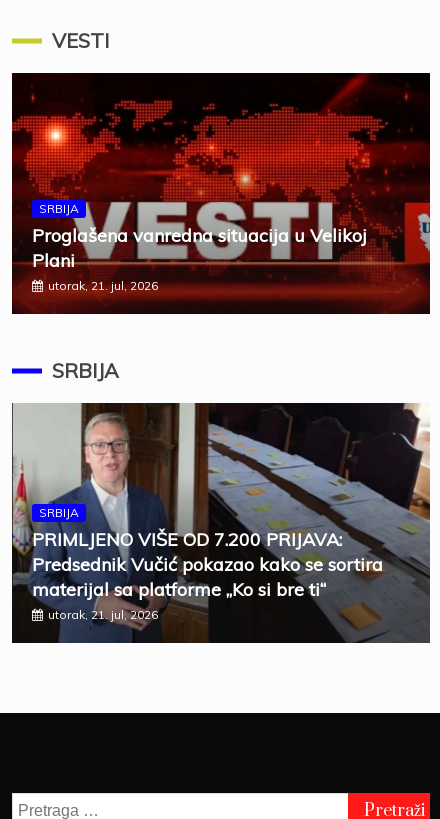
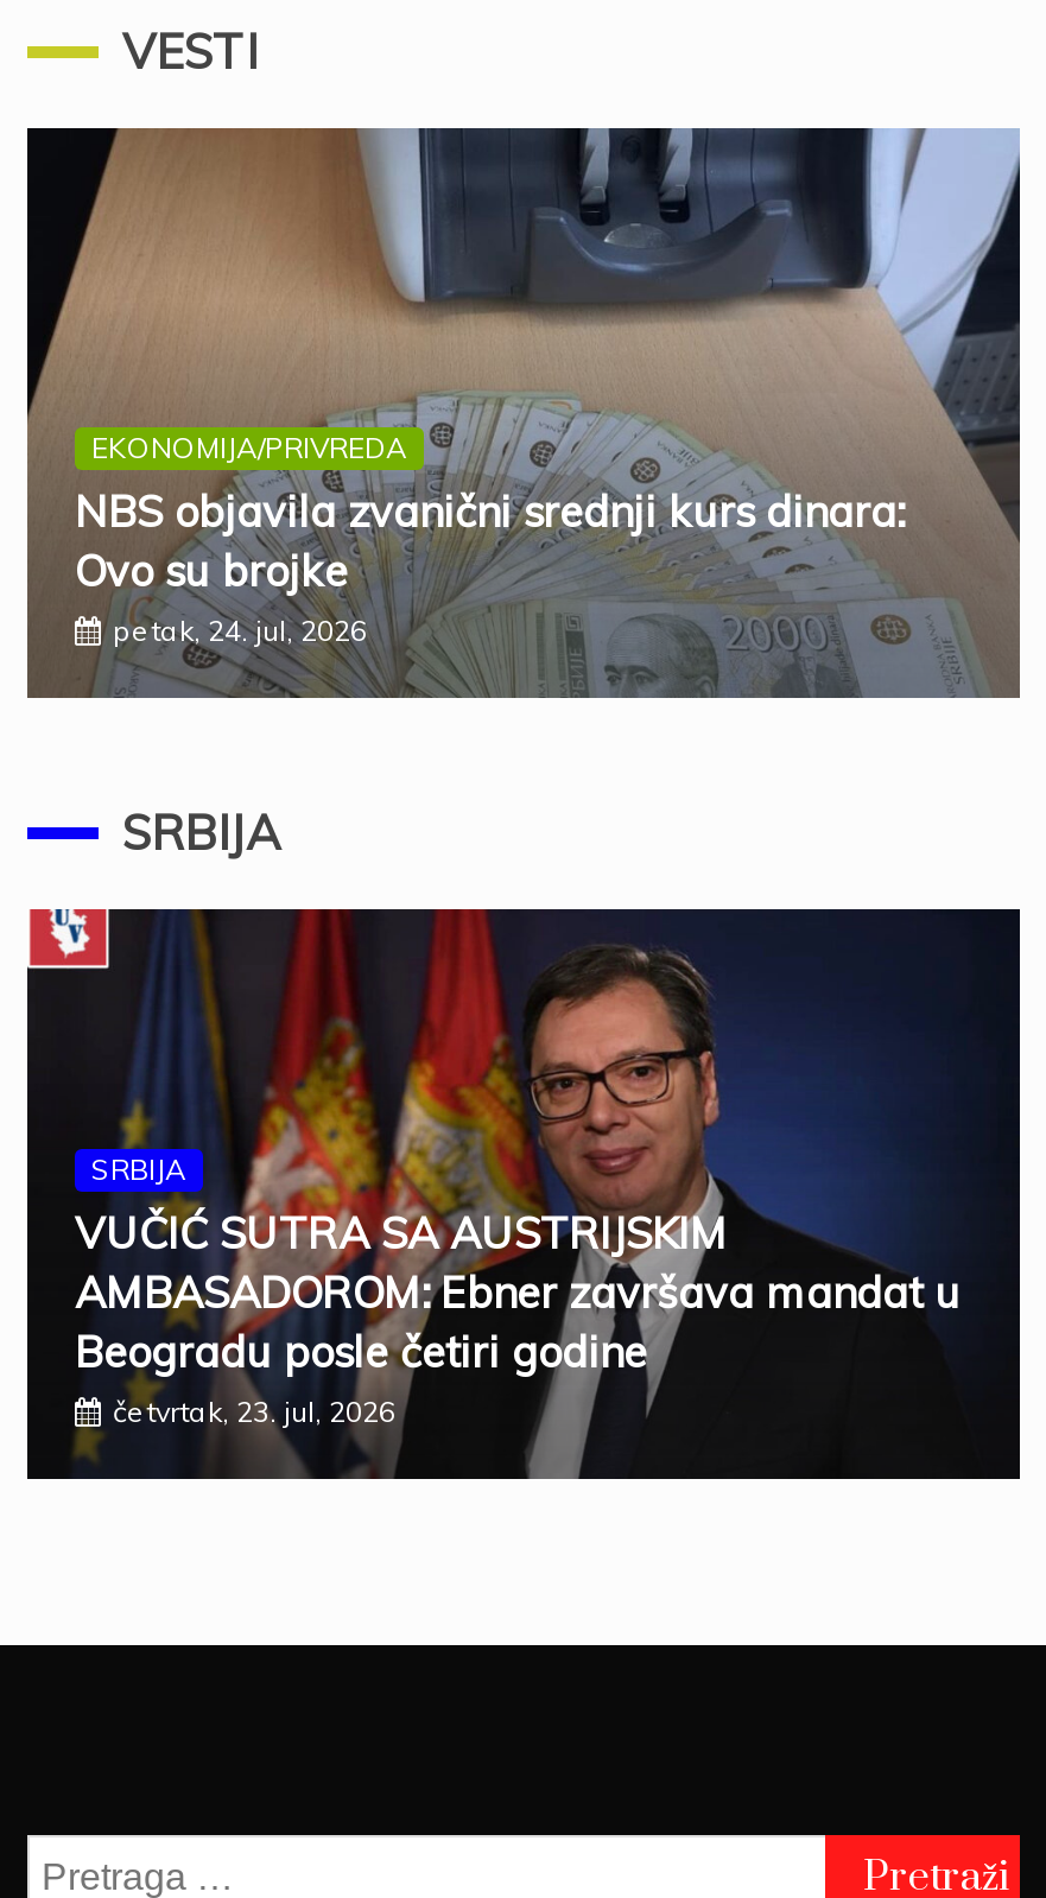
[11,72,431,314] [image] | SRBIJA | Proglašena vanredna situacija u Velikoj | Plani | utorak, 21. jul, 2026 -> [25,126,1022,698] [image] | EKONOMIJA/PRIVREDA | NBS objavila zvanični srednji kurs dinara: | Ovo su brojke | petak, 24. jul, 2026
[11,403,431,644] [image] | PRIMLJENO VIŠE OD 7.200 PRIJAVA: | Predsednik Vučić pokazao kako se sortira | materijal sa platforme „Ko si bre ti“ | utorak, 21. jul, 2026 -> [27,907,1022,1481] [image] | VUČIĆ SUTRA SA AUSTRIJSKIM | AMBASADOROM: Ebner završava mandat u | Beogradu posle četiri godine | četvrtak, 23. jul, 2026

